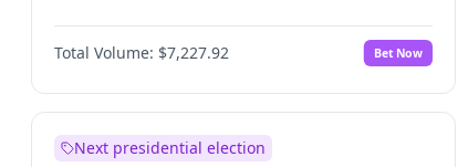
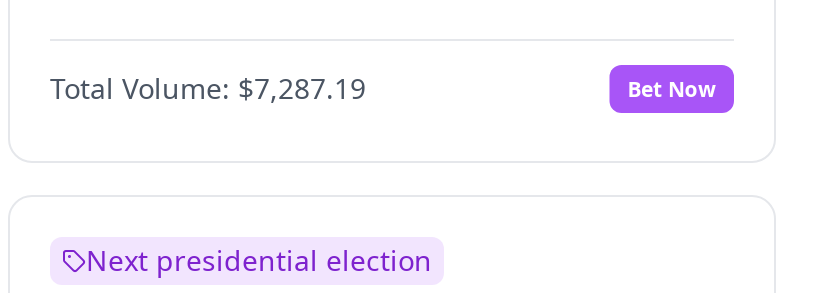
[54,42,229,63] Total Volume: $7,227.92 -> [50,69,366,107] Total Volume: $7,287.19

